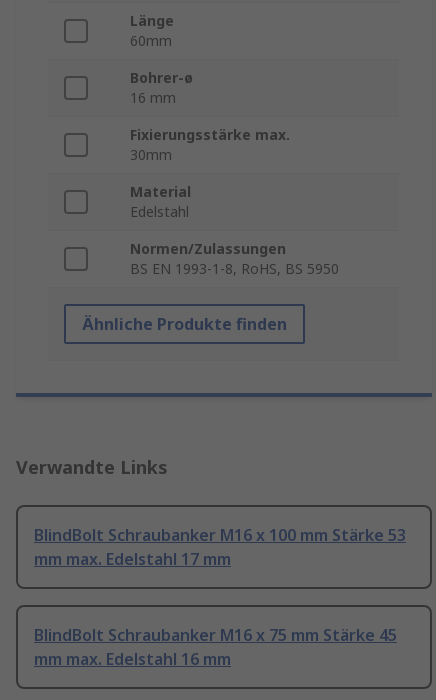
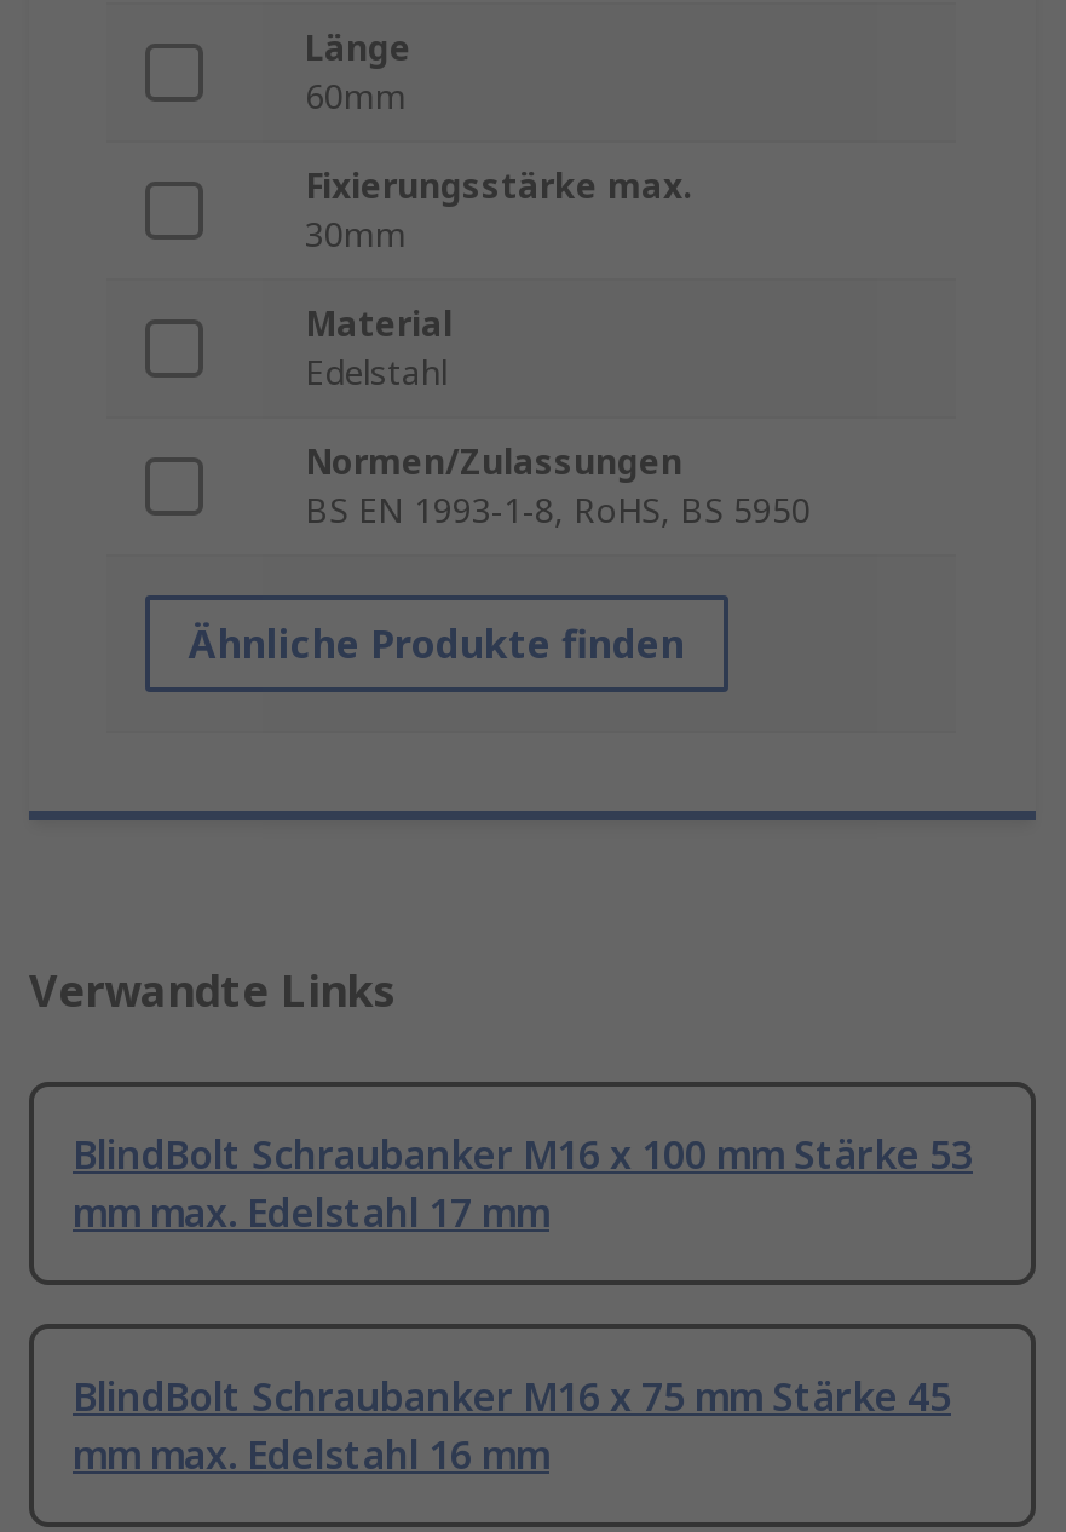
[130,68,193,107] Bohrer-ø | 16 mm -> none

